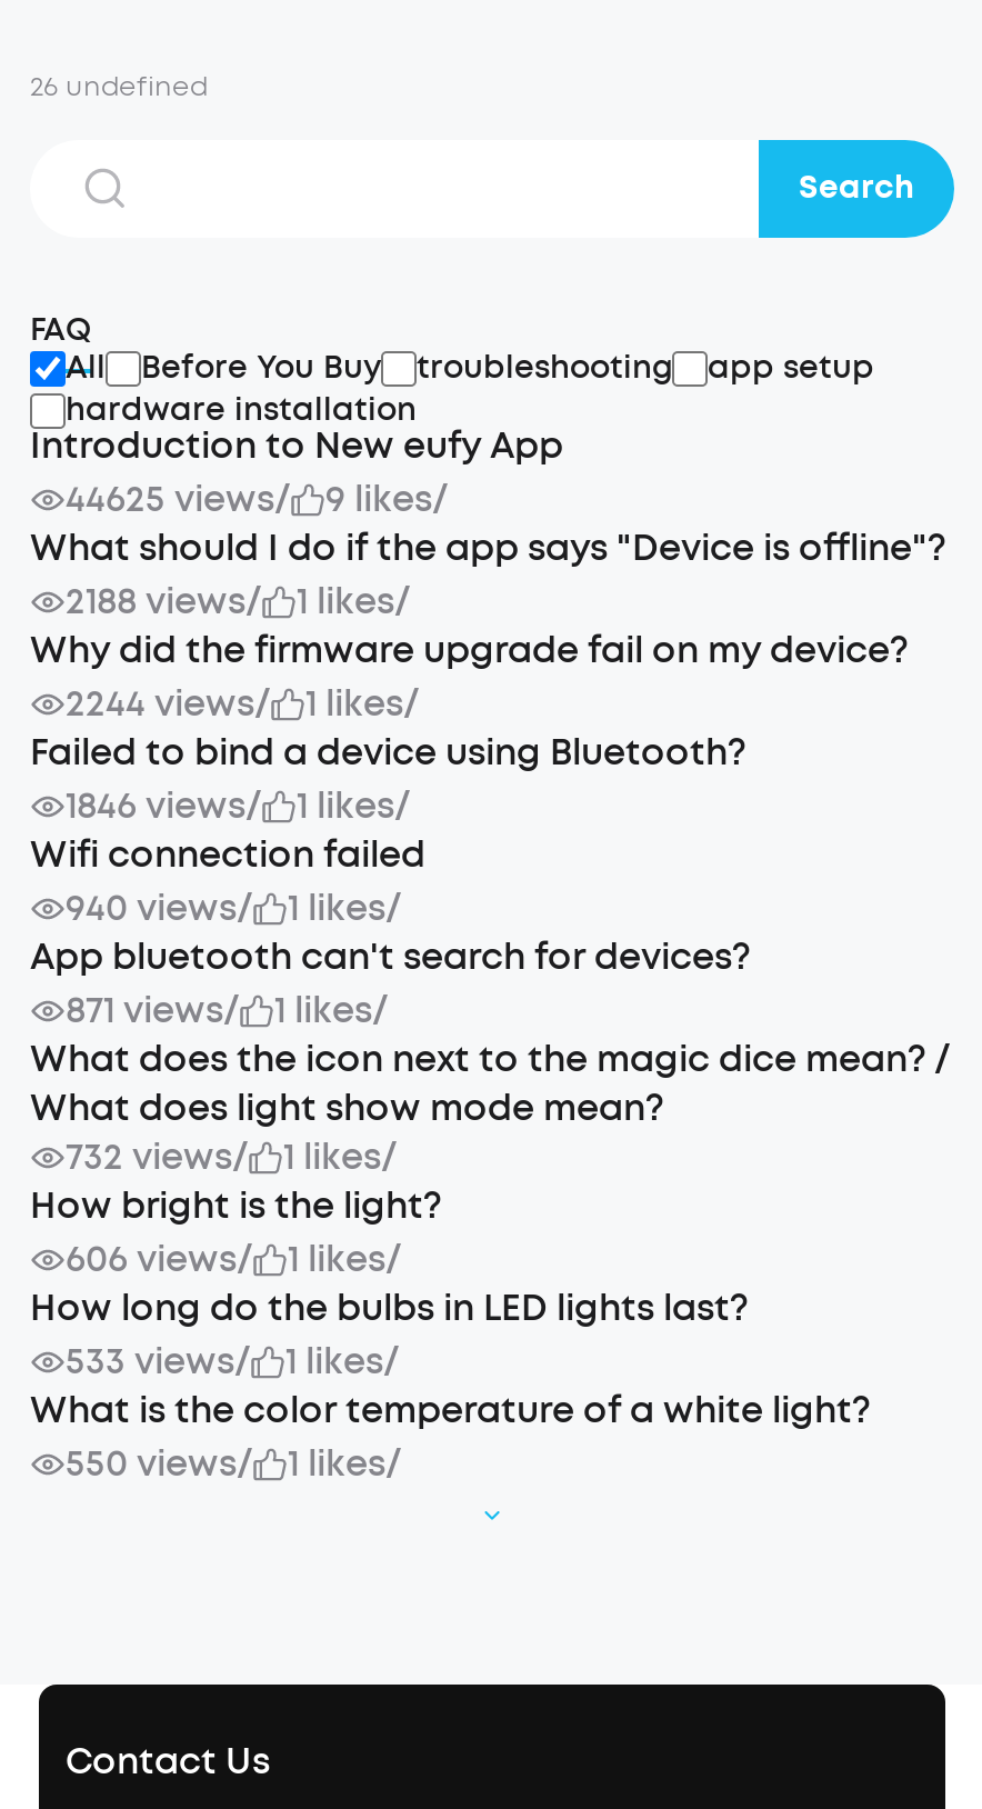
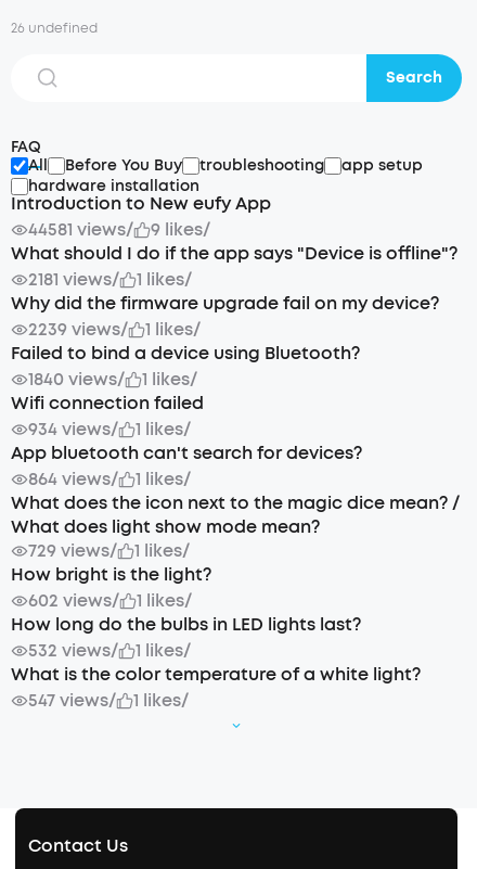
[66,476,448,522] 44625 views/ 9 likes/ -> [28,218,210,241] 44581 views/ 9 likes/
[66,578,261,624] 2188 views/ -> [28,268,119,291] 2181 views/
[66,680,270,727] 2244 views/ -> [28,318,128,341] 2239 views/
[66,782,261,829] 1846 views/ -> [28,368,125,391] 1840 views/
[66,884,252,931] 940 views/ -> [28,418,118,440] 934 views/
[66,987,239,1033] 871 views/ -> [28,468,118,490] 864 views/
[66,1133,248,1180] 732 views/ -> [28,539,117,562] 729 views/
[66,1236,252,1282] 606 views/ -> [28,589,119,612] 602 views/
[66,1338,250,1385] 533 views/ -> [28,639,118,662] 532 views/
[66,1440,252,1487] 550 views/ -> [28,689,116,712] 547 views/

